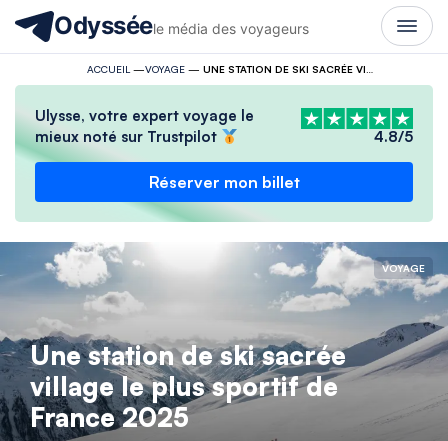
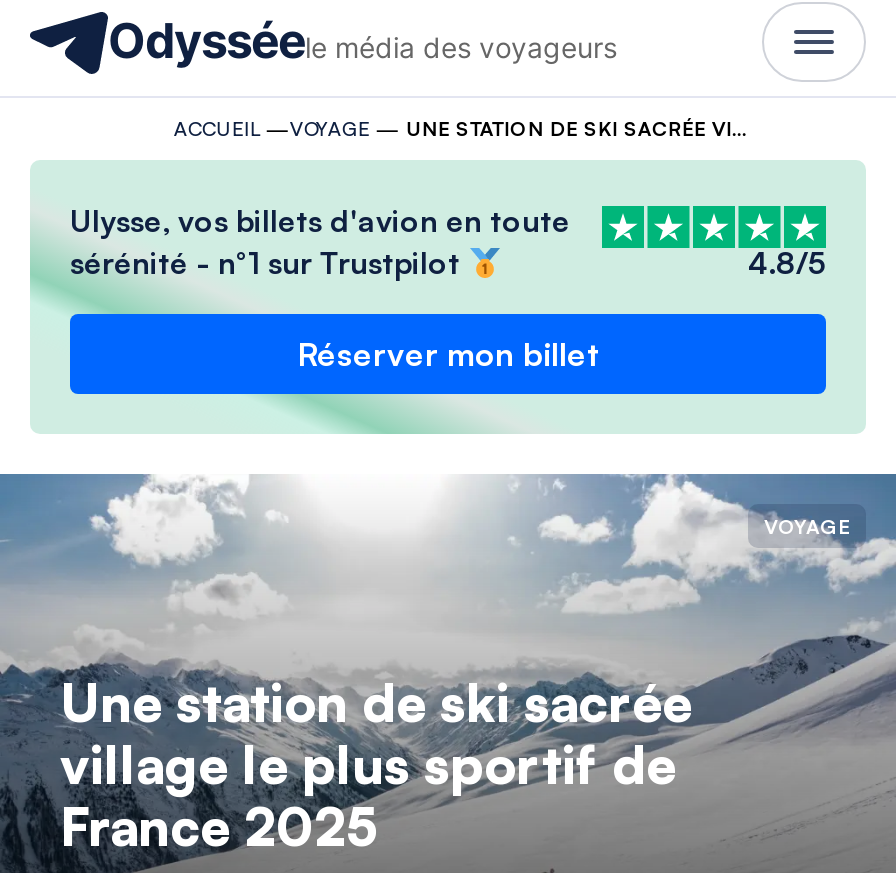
[35,106,254,146] Ulysse, votre expert voyage le | mieux noté sur Trustpilot -> [70,202,570,282] Ulysse, vos billets d'avion en toute | sérénité - n°1 sur Trustpilot

